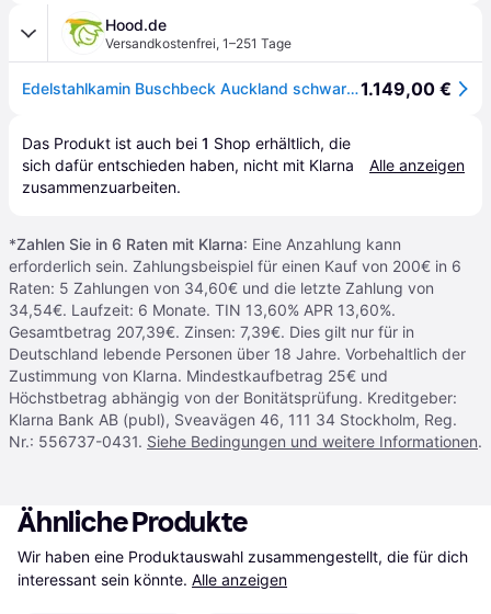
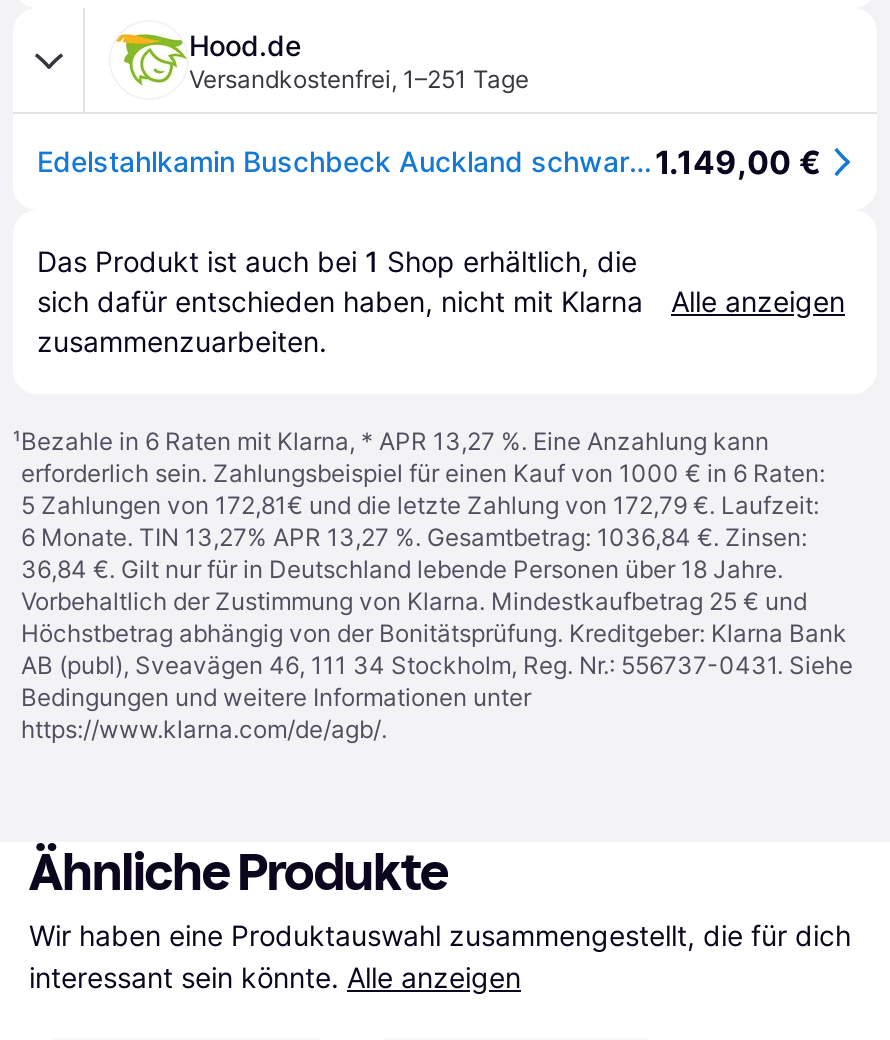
[9,235,482,451] *Zahlen Sie in 6 Raten mit Klarna: Eine Anzahlung kann | erforderlich sein. Zahlungsbeispiel für einen Kauf von 200€ in 6 | Raten: 5 Zahlungen von 34,60€ und die letzte Zahlung von | 34,54€. Laufzeit: 6 Monate. TIN 13,60% APR 13,60%. | Gesamtbetrag 207,39€. Zinsen: 7,39€. Dies gilt nur für in | Deutschland lebende Personen über 18 Jahre. Vorbehaltlich der | Zustimmung von Klarna. Mindestkaufbetrag 25€ und | Höchstbetrag abhängig von der Bonitätsprüfung. Kreditgeber: | Klarna Bank AB (publ), Sveavägen 46, 111 34 Stockholm, Reg. | Nr.: 556737-0431. Siehe Bedingungen und weitere Informationen. -> [13,426,853,744] ¹Bezahle in 6 Raten mit Klarna, * APR 13,27 %. Eine Anzahlung kann | erforderlich sein. Zahlungsbeispiel für einen Kauf von 1000 € in 6 Raten: | 5 Zahlungen von 172,81€ und die letzte Zahlung von 172,79 €. Laufzeit: | 6 Monate. TIN 13,27% APR 13,27 %. Gesamtbetrag: 1036,84 €. Zinsen: | 36,84 €. Gilt nur für in Deutschland lebende Personen über 18 Jahre. | Vorbehaltlich der Zustimmung von Klarna. Mindestkaufbetrag 25 € und | Höchstbetrag abhängig von der Bonitätsprüfung. Kreditgeber: Klarna Bank | AB (publ), Sveavägen 46, 111 34 Stockholm, Reg. Nr.: 556737-0431. Siehe | Bedingungen und weitere Informationen unter | https://www.klarna.com/de/agb/.

